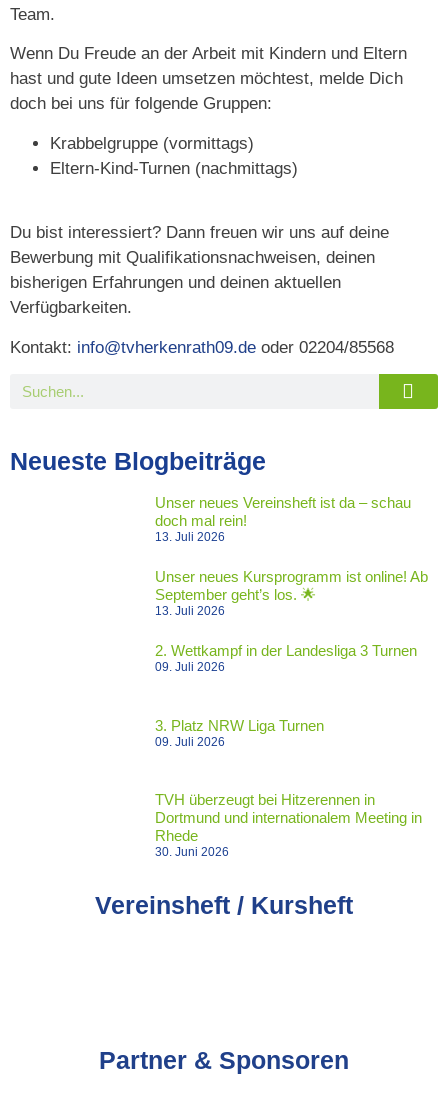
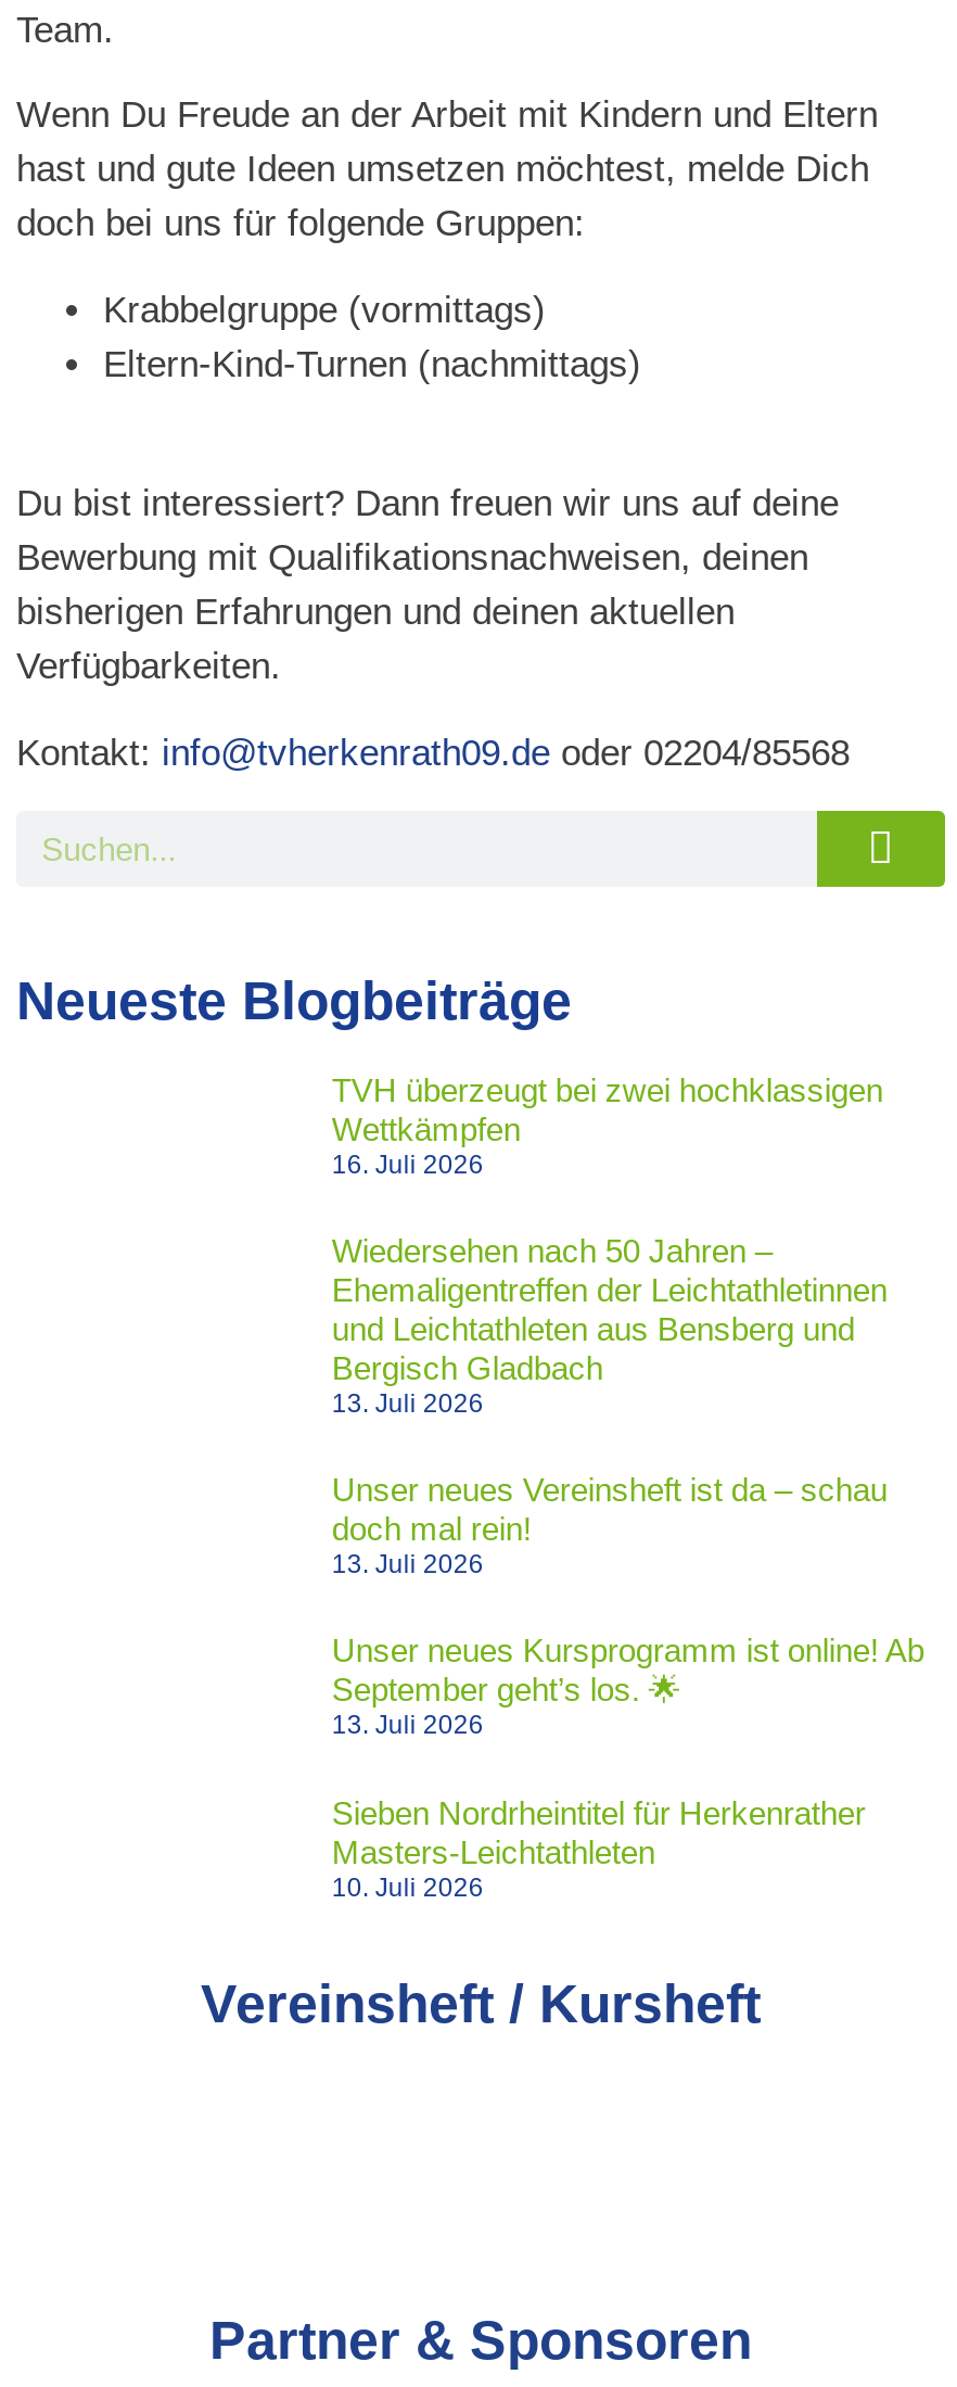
none -> [332,1071,887,1419] TVH überzeugt bei zwei hochklassigen | Wettkämpfen | 16. Juli 2026 | Wiedersehen nach 50 Jahren – | Ehemaligentreffen der Leichtathletinnen | und Leichtathleten aus Bensberg und | Bergisch Gladbach | 13. Juli 2026
moved [155,494,428,618] -> [332,1471,924,1741]: Unser neues Vereinsheft ist da – schau | doch mal rein! | 13. Juli 2026 | Unser neues Kursprogramm ist online! Ab | 13. Juli 2026
[155,642,422,859] 2. Wettkampf in der Landesliga 3 Turnen | 09. Juli 2026 | 3. Platz NRW Liga Turnen | 09. Juli 2026 | TVH überzeugt bei Hitzerennen in | Dortmund und internationalem Meeting in | Rhede | 30. Juni 2026 -> [332,1793,866,1902] Sieben Nordrheintitel für Herkenrather | Masters-Leichtathleten | 10. Juli 2026

